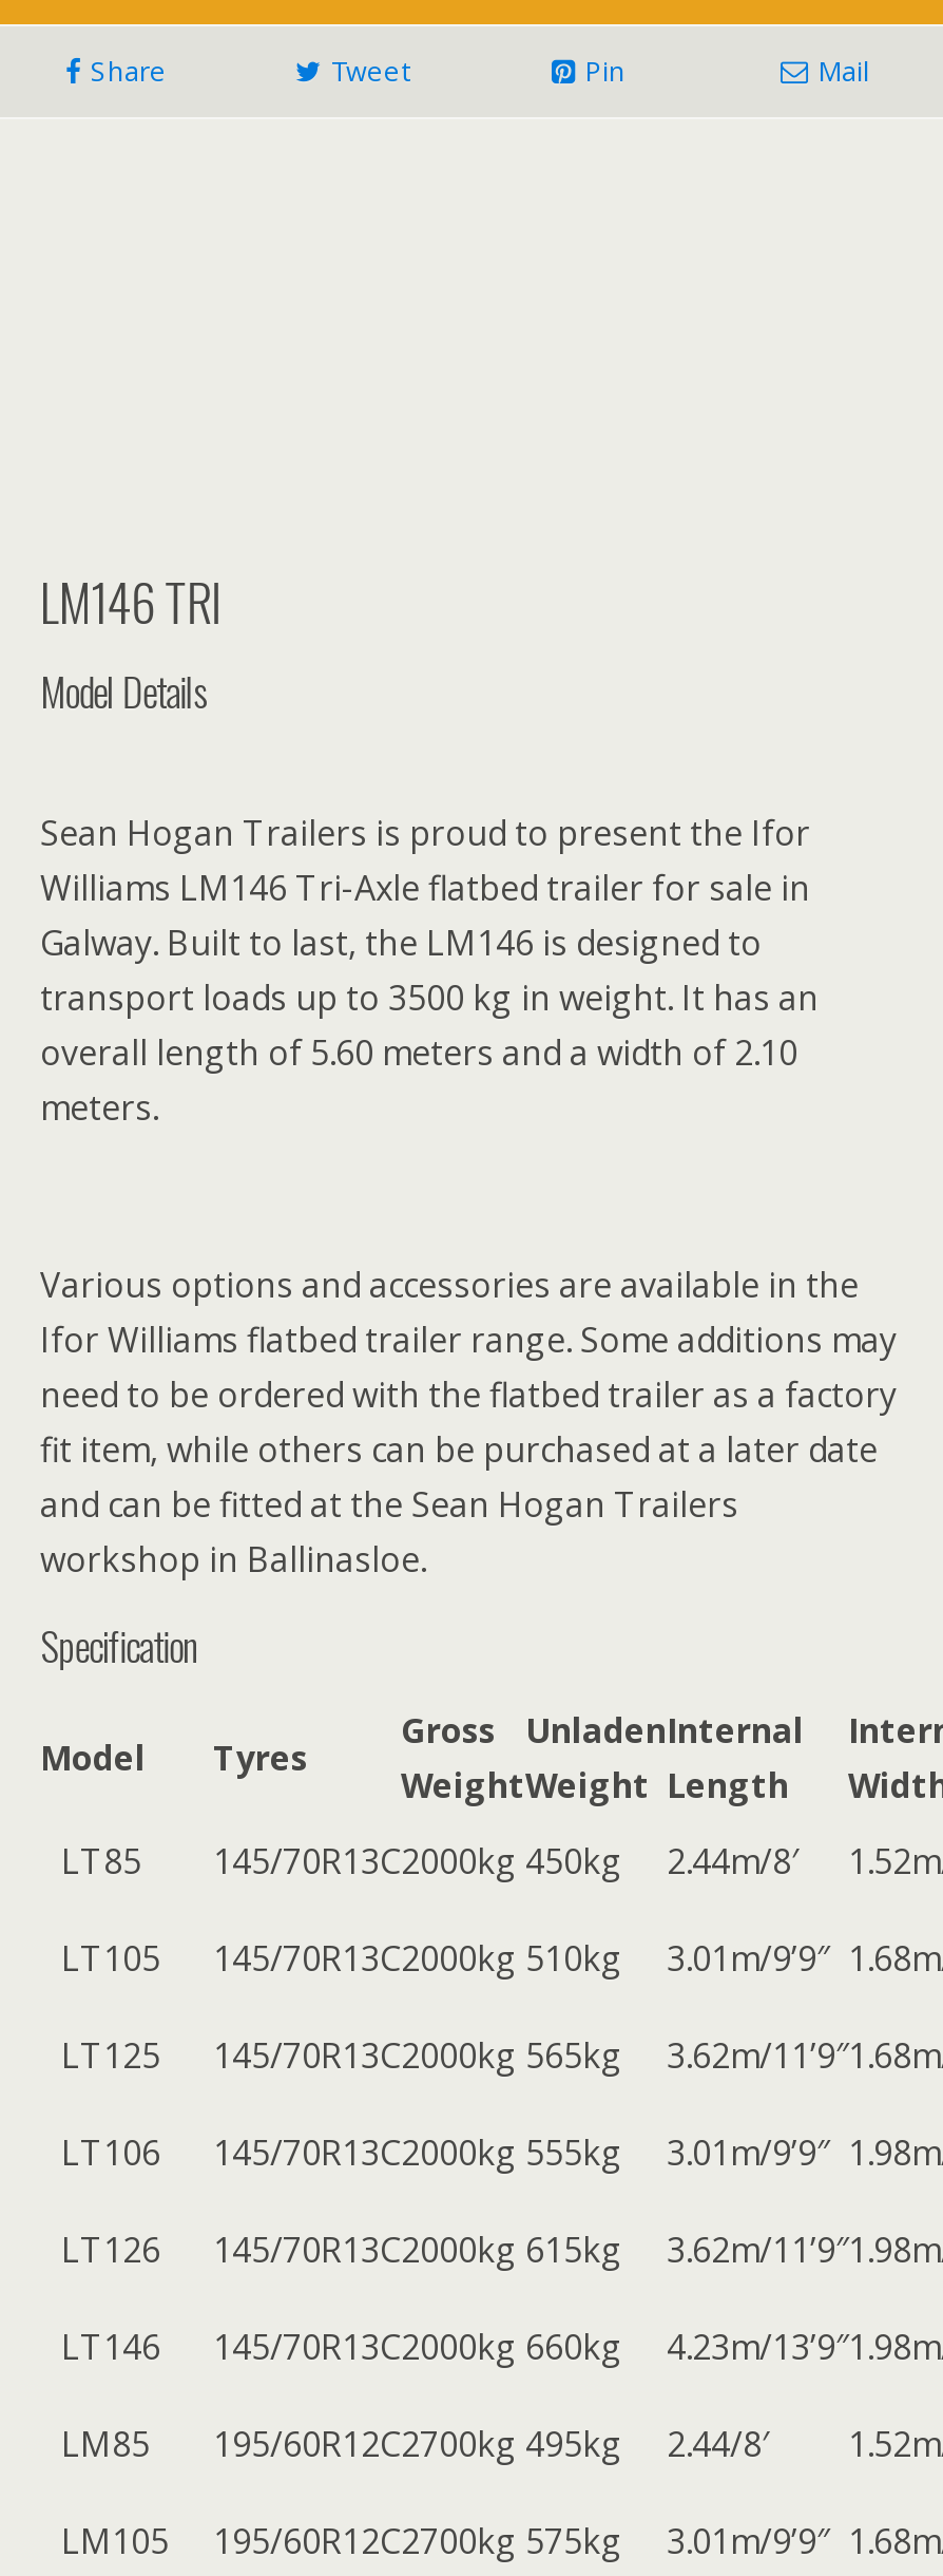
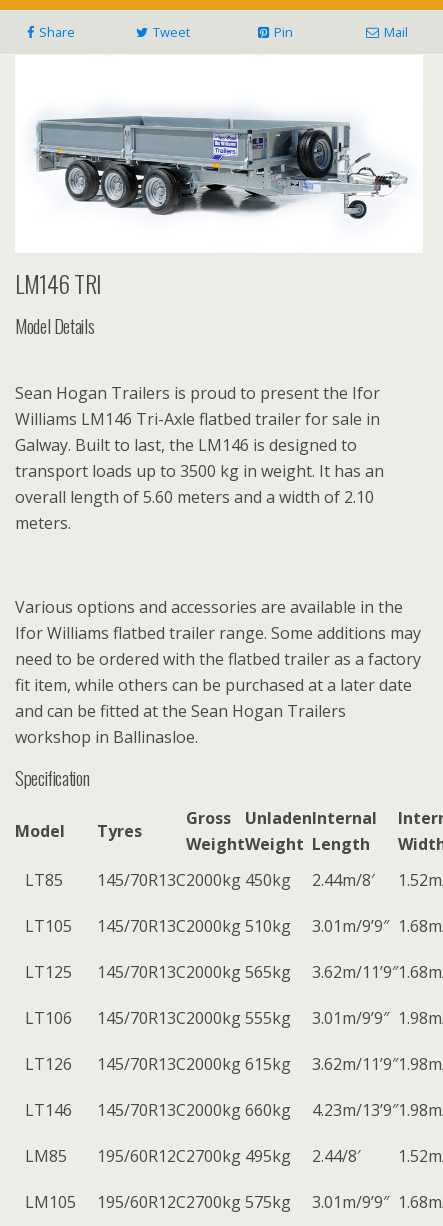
none -> [35,115,408,220] [image]

